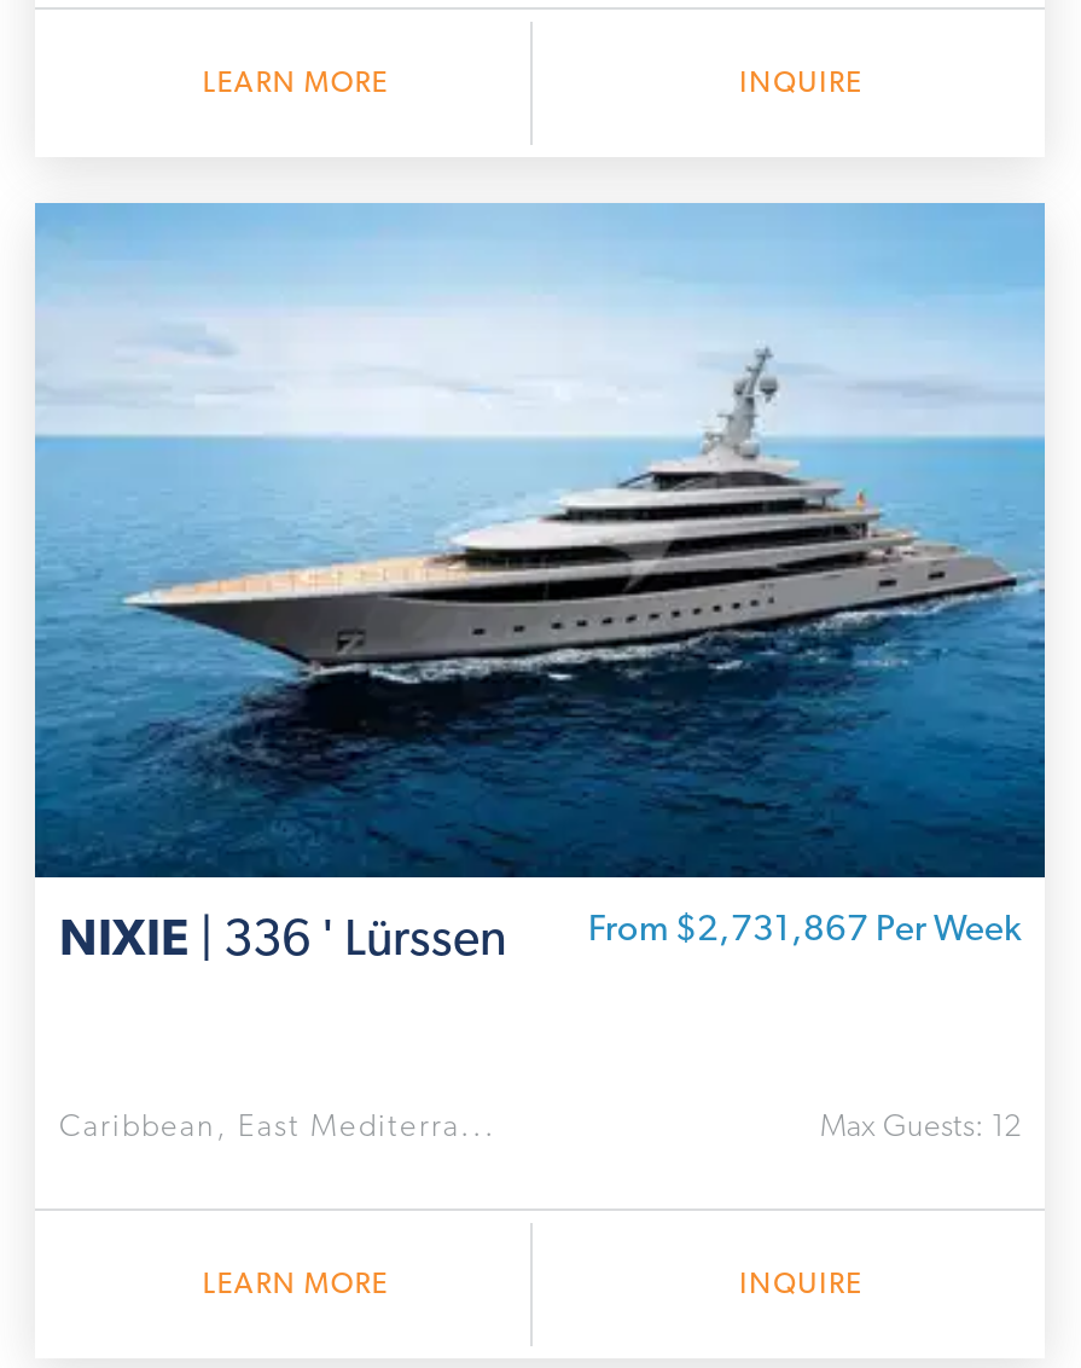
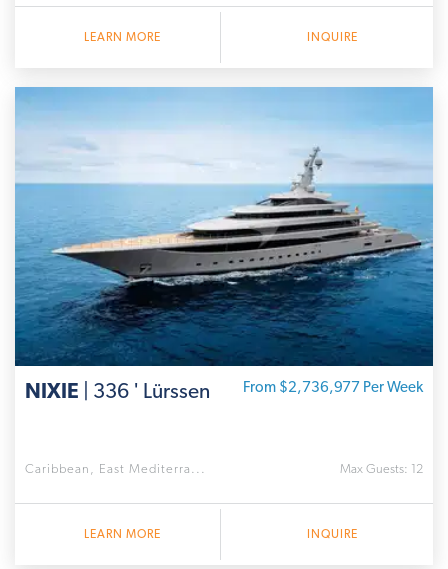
[588,905,1021,949] From $2,731,867 Per Week -> [243,378,423,396] From $2,736,977 Per Week

